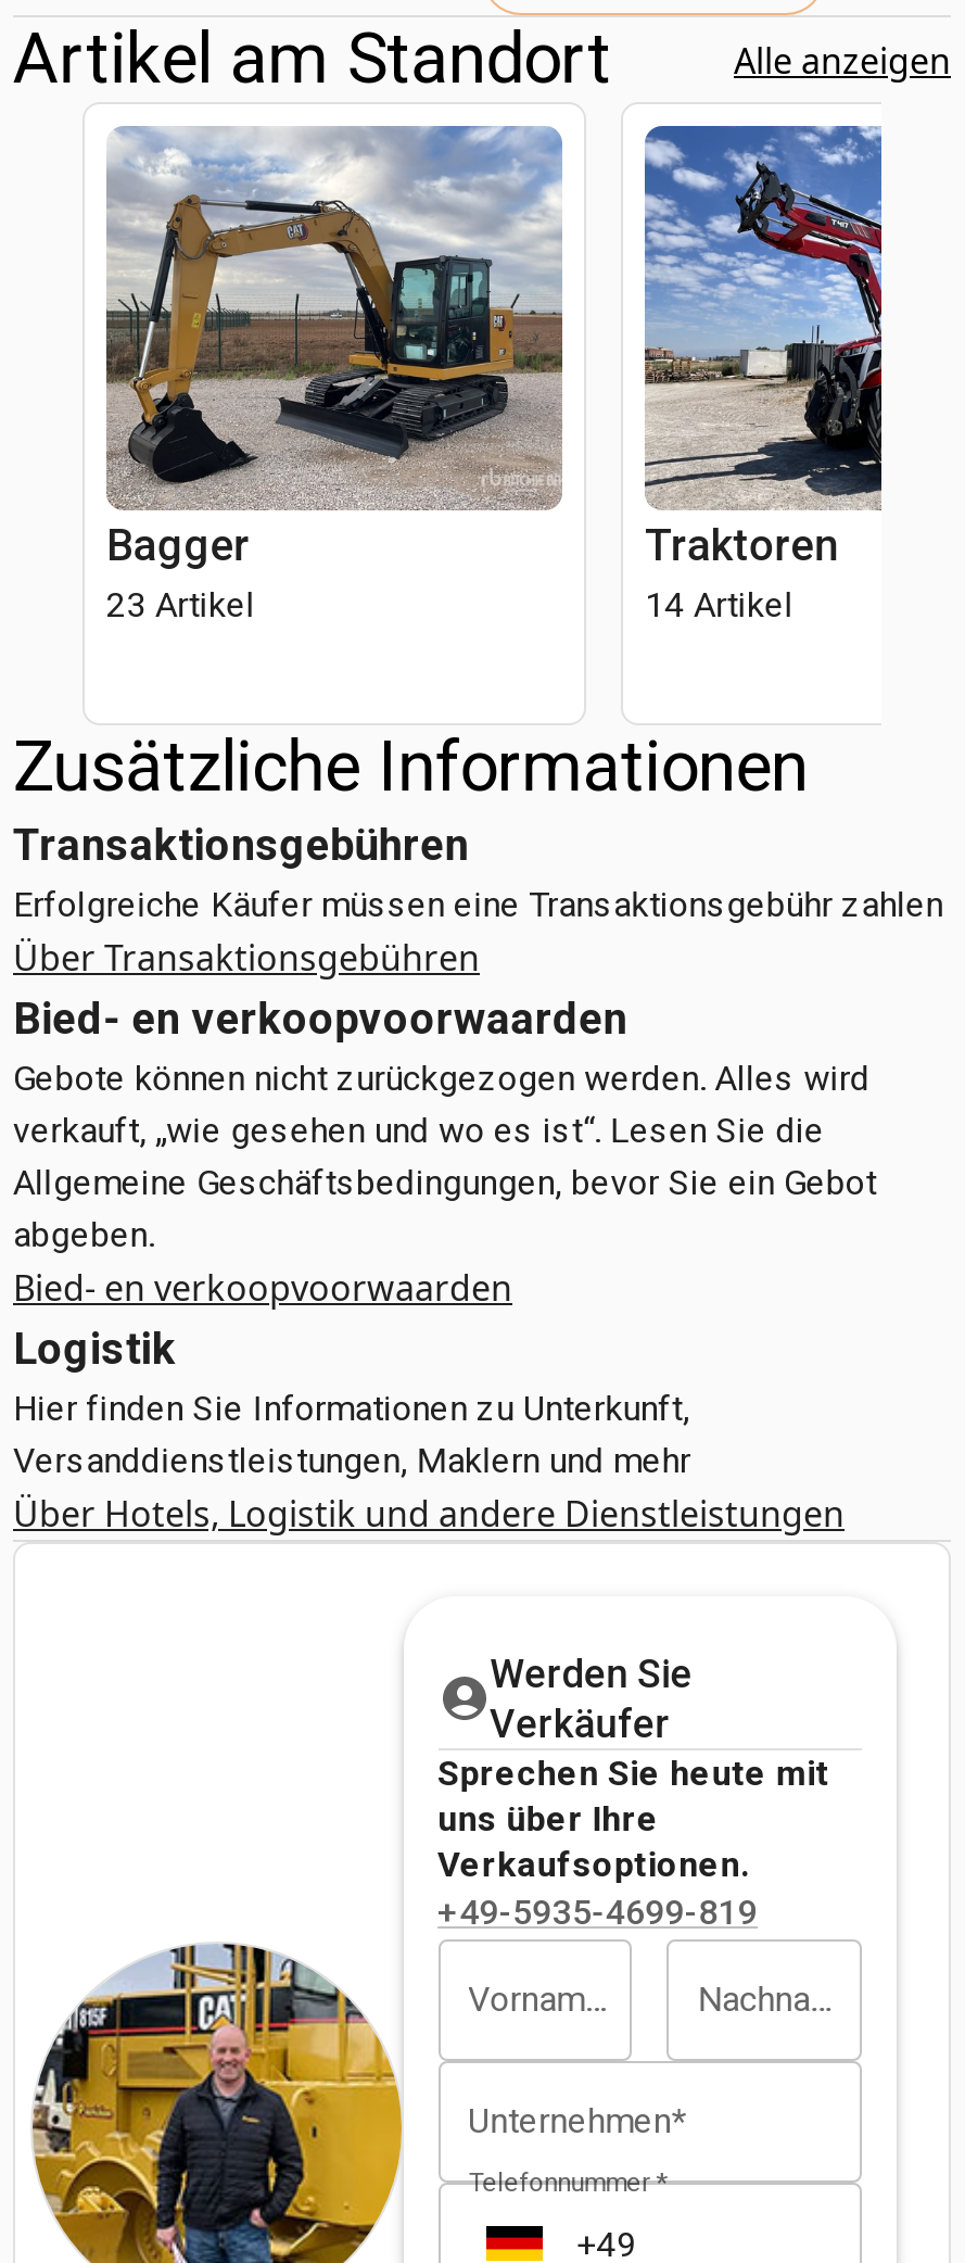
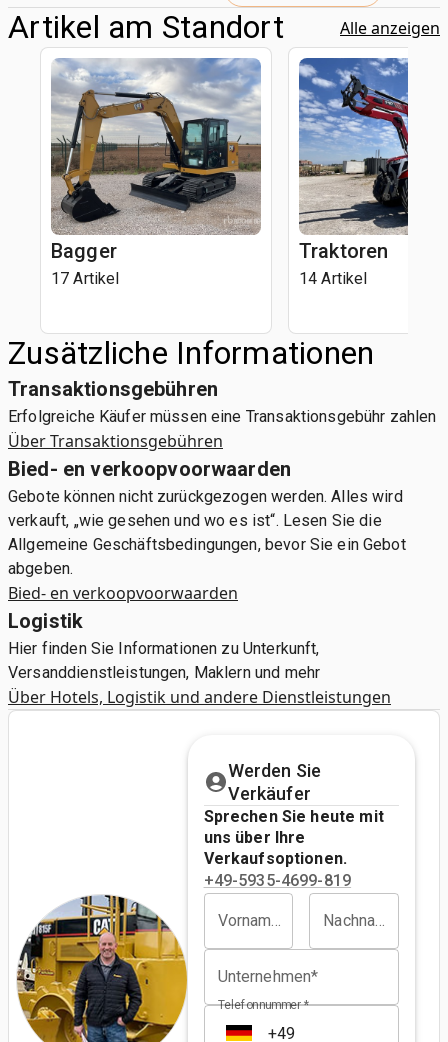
[106,584,255,625] 23 Artikel -> [51,269,119,288] 17 Artikel

